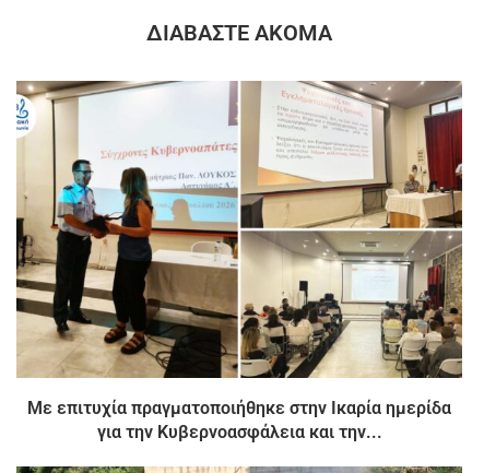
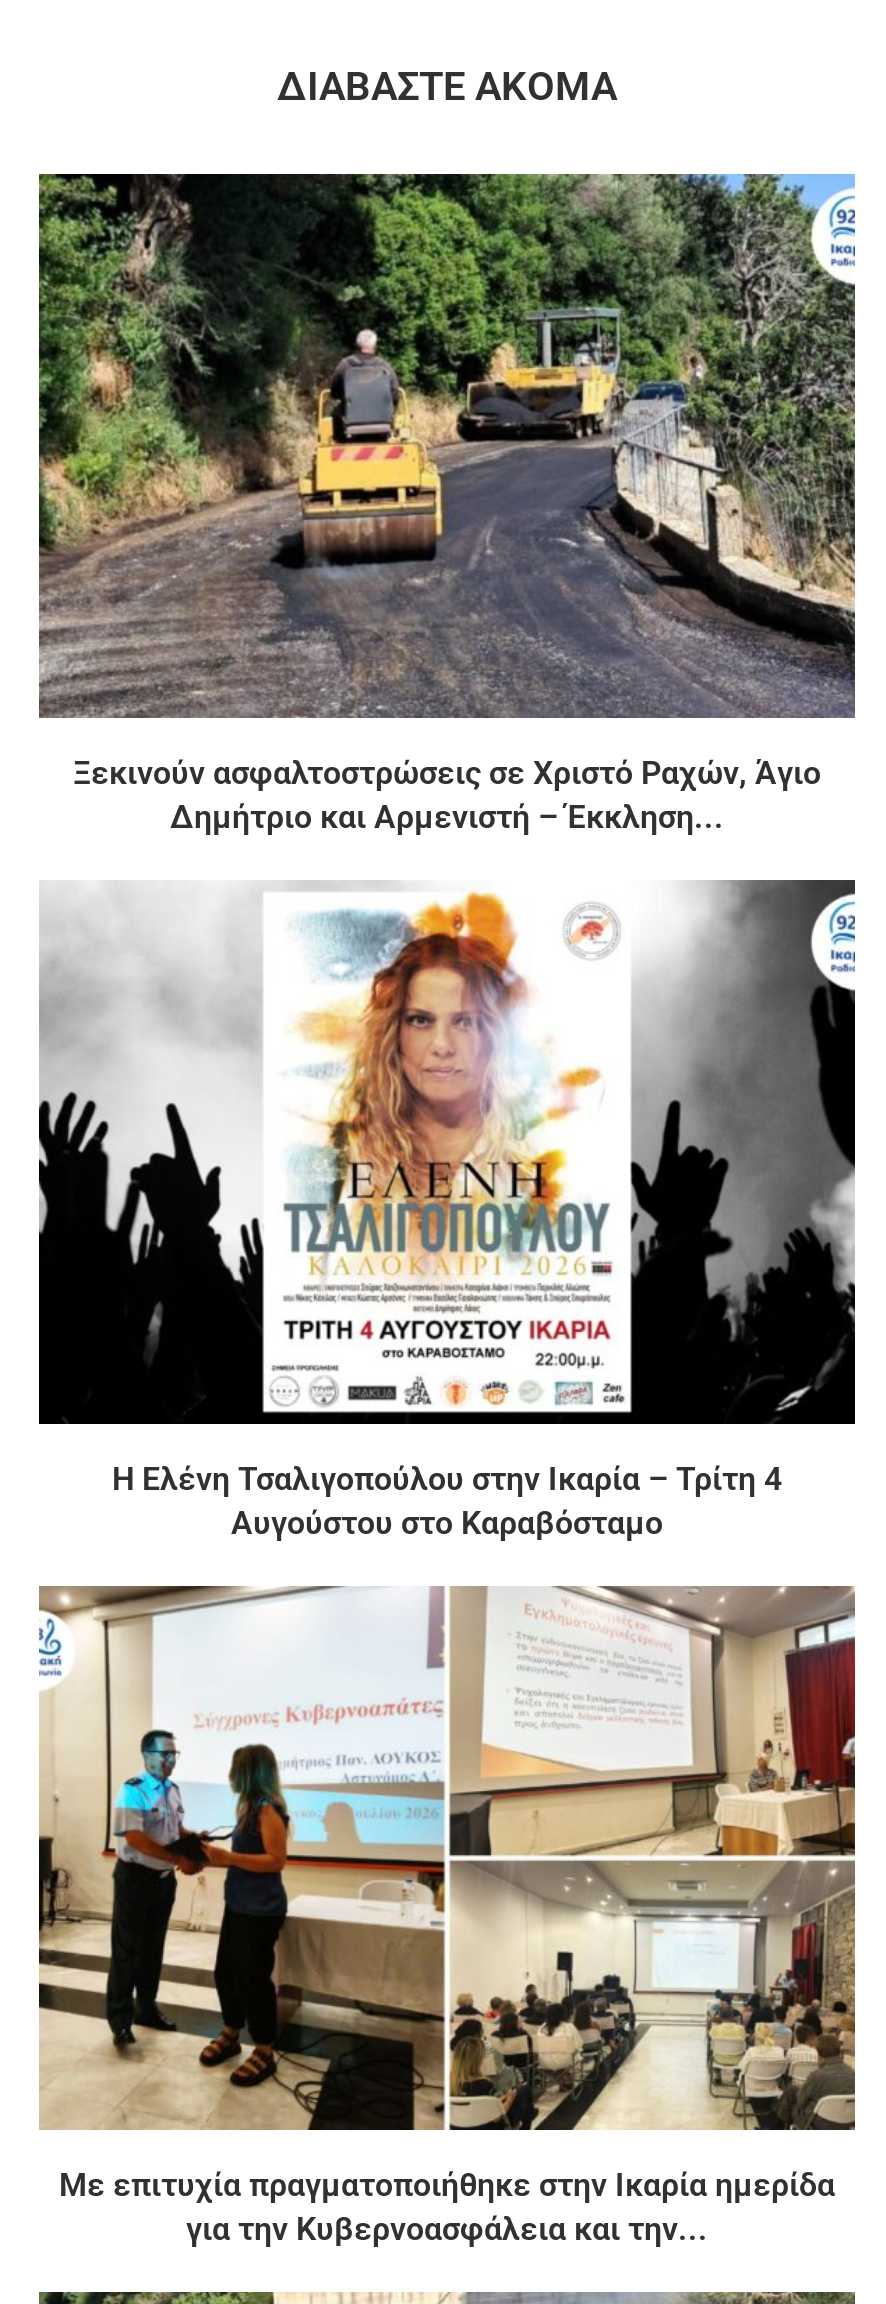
none -> [37,172,857,835] [image] | Ξεκινούν ασφαλτοστρώσεις σε Χριστό Ραχών, Άγιο | Δημήτριο και Αρμενιστή – Έκκληση...
none -> [37,880,857,1541] [image] | Η Ελένη Τσαλιγοπούλου στην Ικαρία – Τρίτη 4 | Αυγούστου στο Καραβόσταμο

